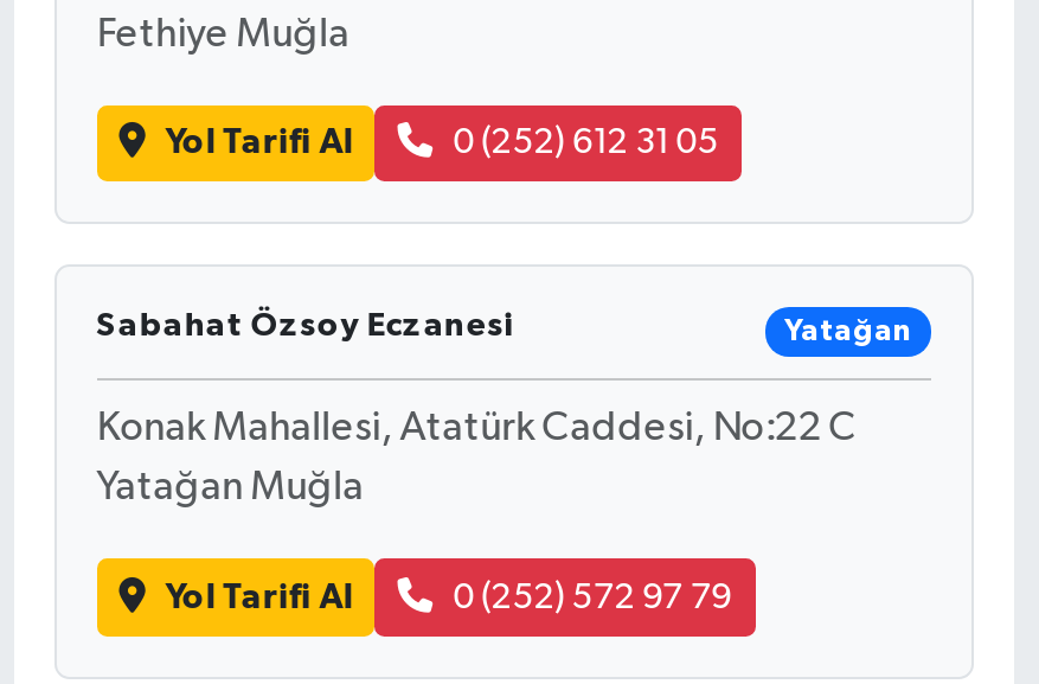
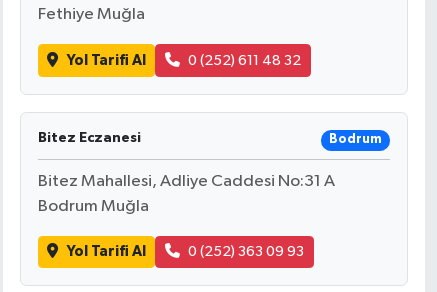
[453,125,718,161] 0 (252) 612 31 05 -> [188,53,301,68] 0 (252) 611 48 32
[97,310,912,347] Sabahat Özsoy Eczanesi | Yatağan -> [38,131,382,146] Bitez Eczanesi | Bodrum
[97,410,857,450] Konak Mahallesi, Atatürk Caddesi, No:22 C -> [38,173,335,190] Bitez Mahallesi, Adliye Caddesi No:31 A
[97,469,364,509] Yatağan Muğla -> [38,198,149,215] Bodrum Muğla
[453,579,733,614] 0 (252) 572 97 79 -> [188,244,304,259] 0 (252) 363 09 93

